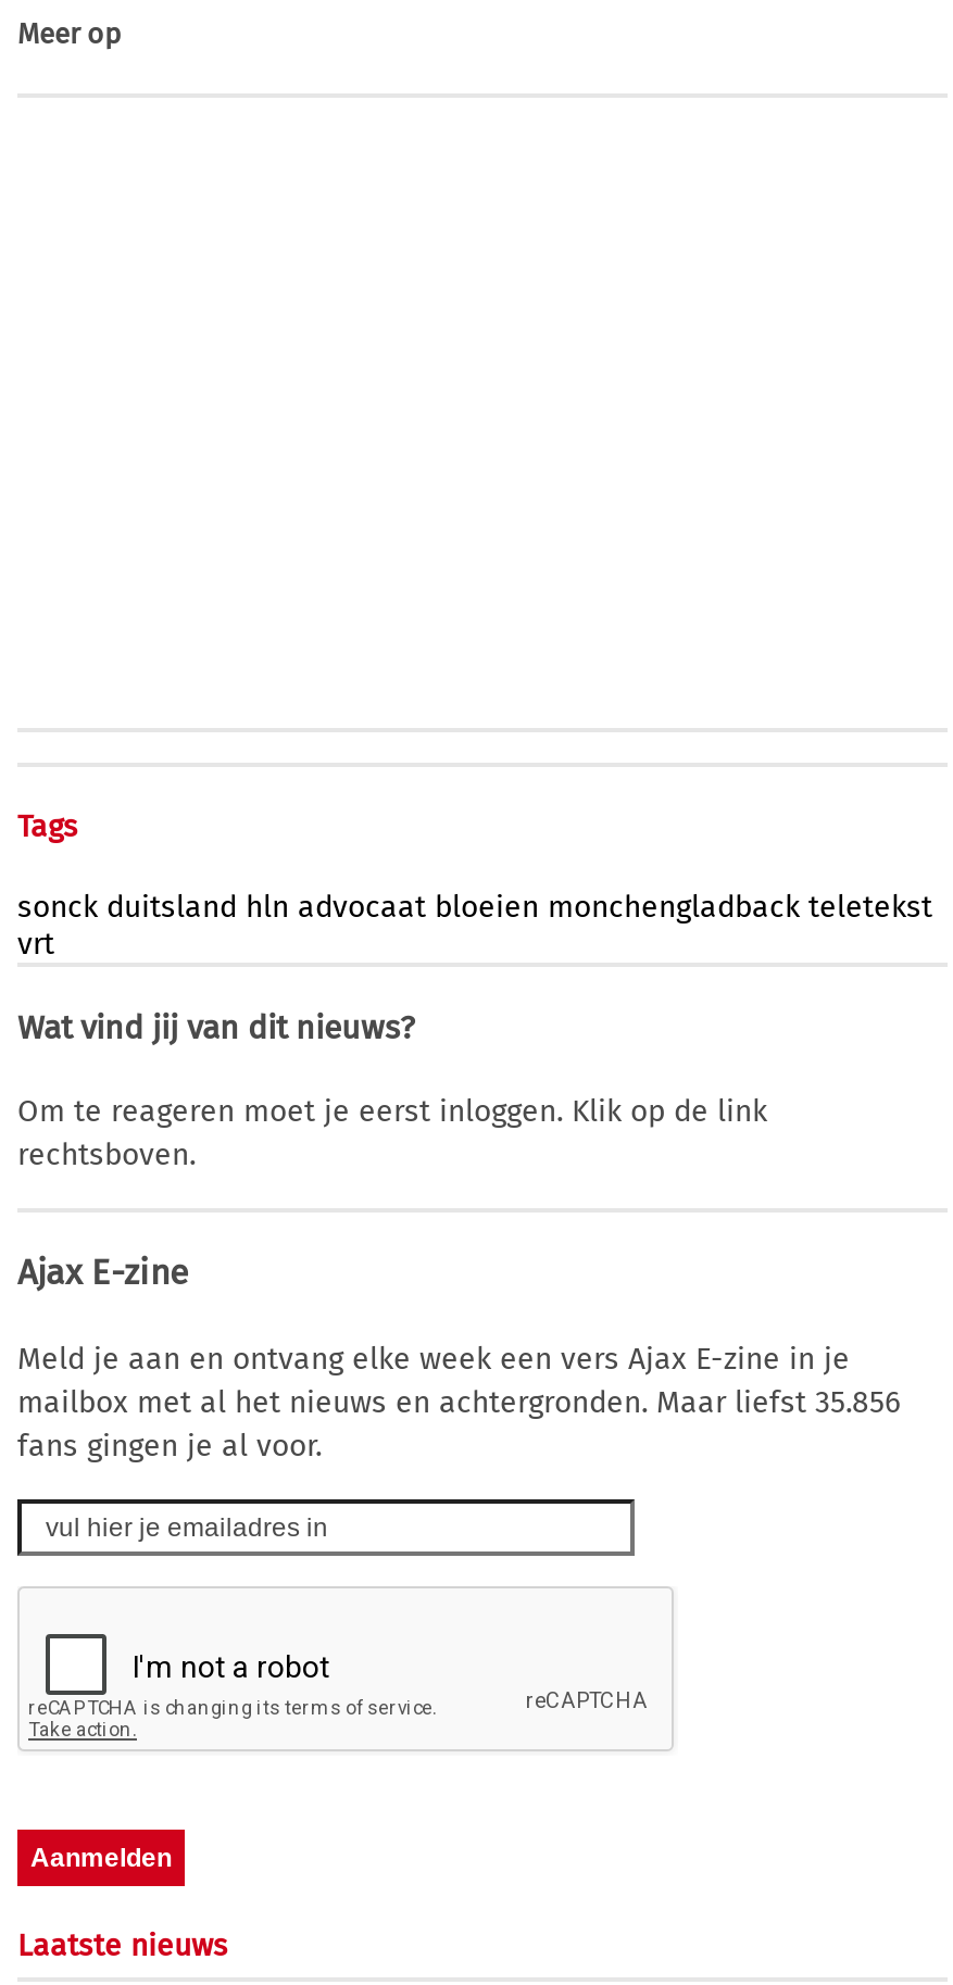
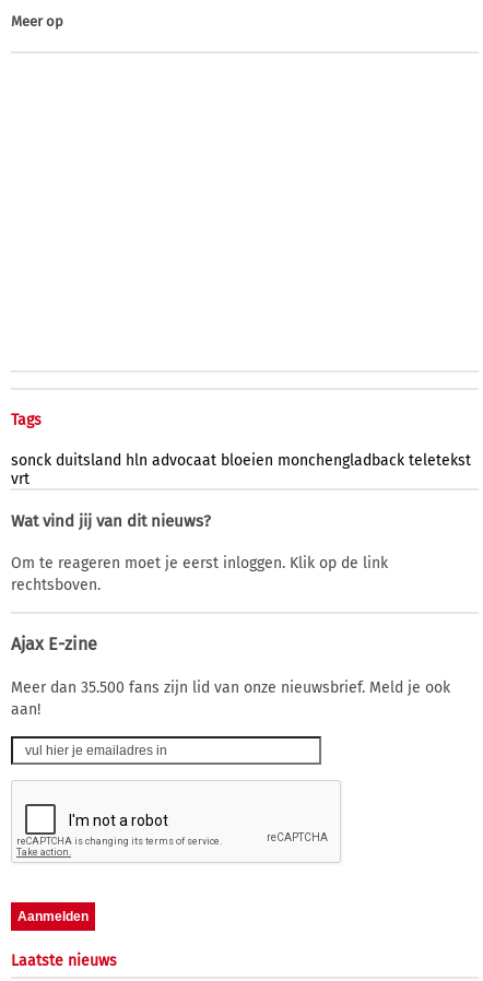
[17,1340,900,1464] Meld je aan en ontvang elke week een vers Ajax E-zine in je | mailbox met al het nieuws en achtergronden. Maar liefst 35.856 | fans gingen je al voor. -> [11,678,450,718] Meer dan 35.500 fans zijn lid van onze nieuwsbrief. Meld je ook | aan!

